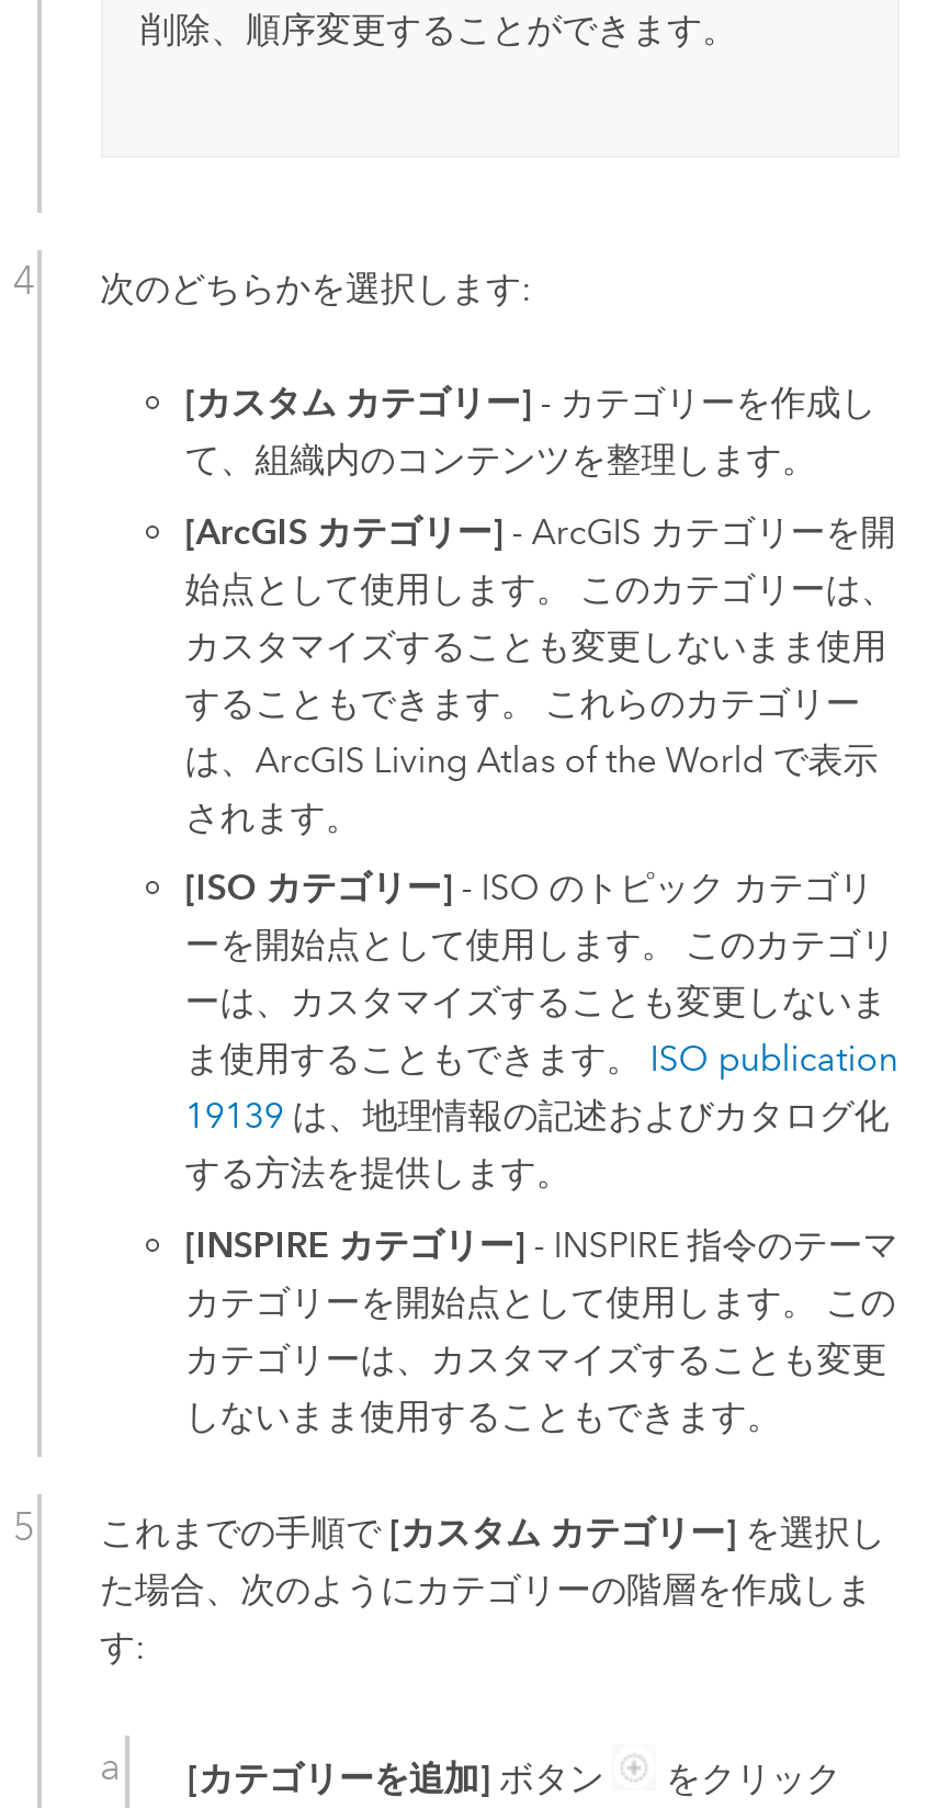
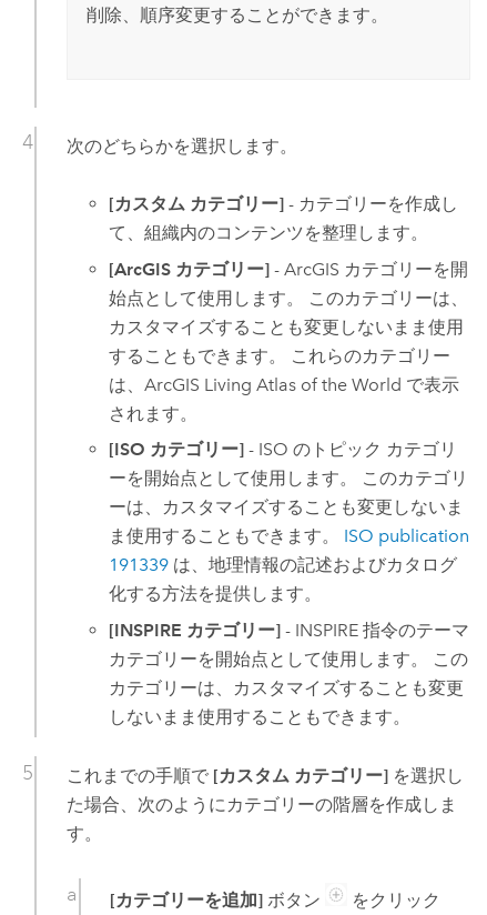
[100,267,532,309] 次のどちらかを選択します: -> [66,135,297,156] 次のどちらかを選択します。
[185,1096,889,1194] 19139は、地理情報の記述およびカタログ化 | する方法を提供します。 -> [109,554,457,604] 191339は、地理情報の記述およびカタログ | 化する方法を提供します。
[100,1626,146,1668] す: -> [66,823,102,844] す。

